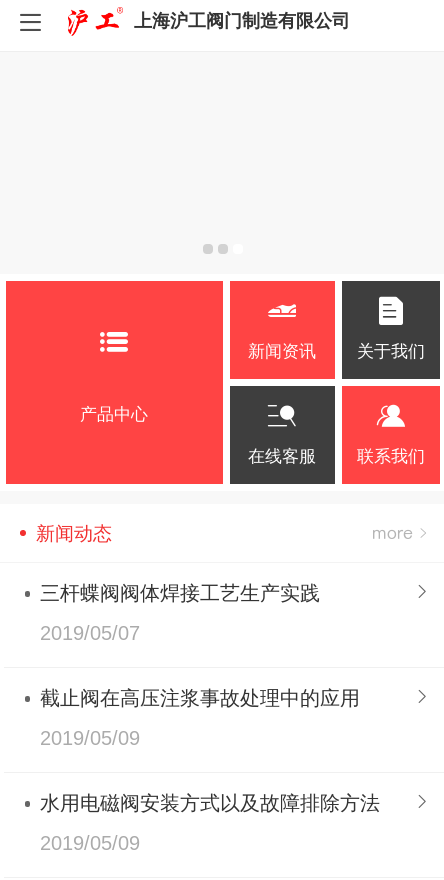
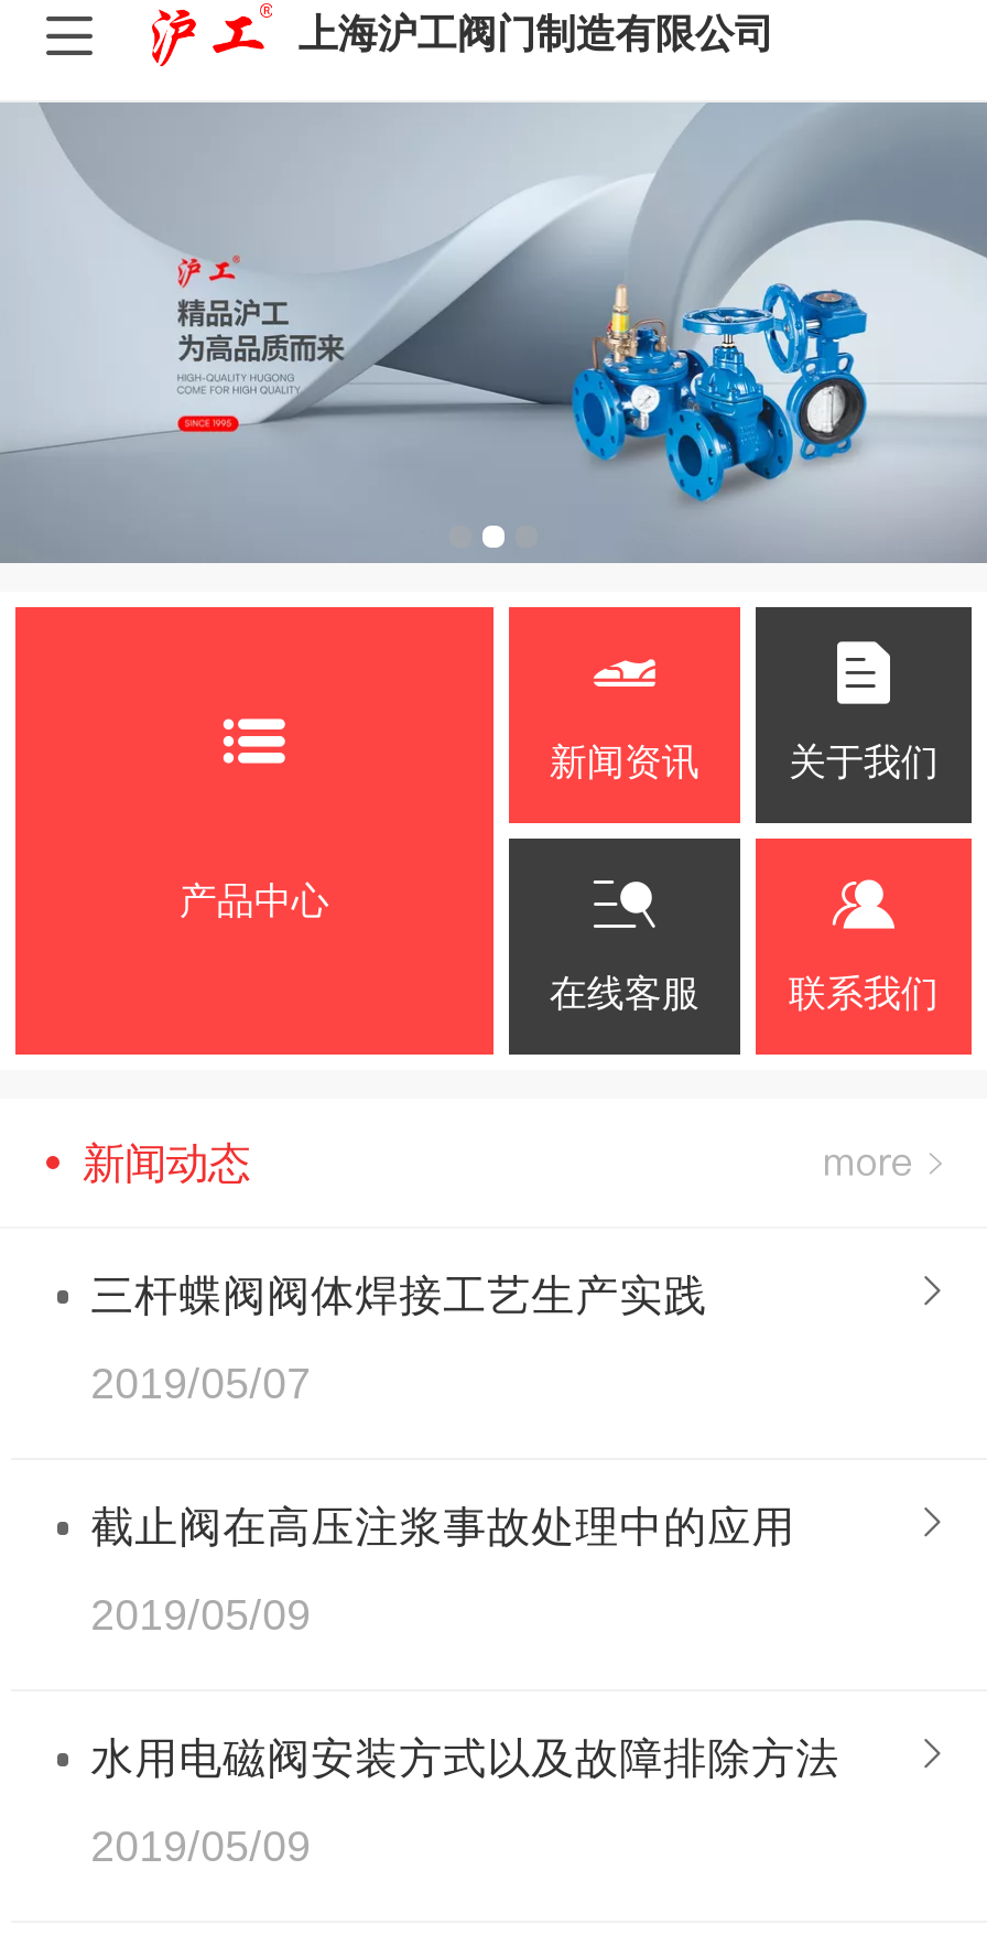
none -> [7,100,980,565] [image]

